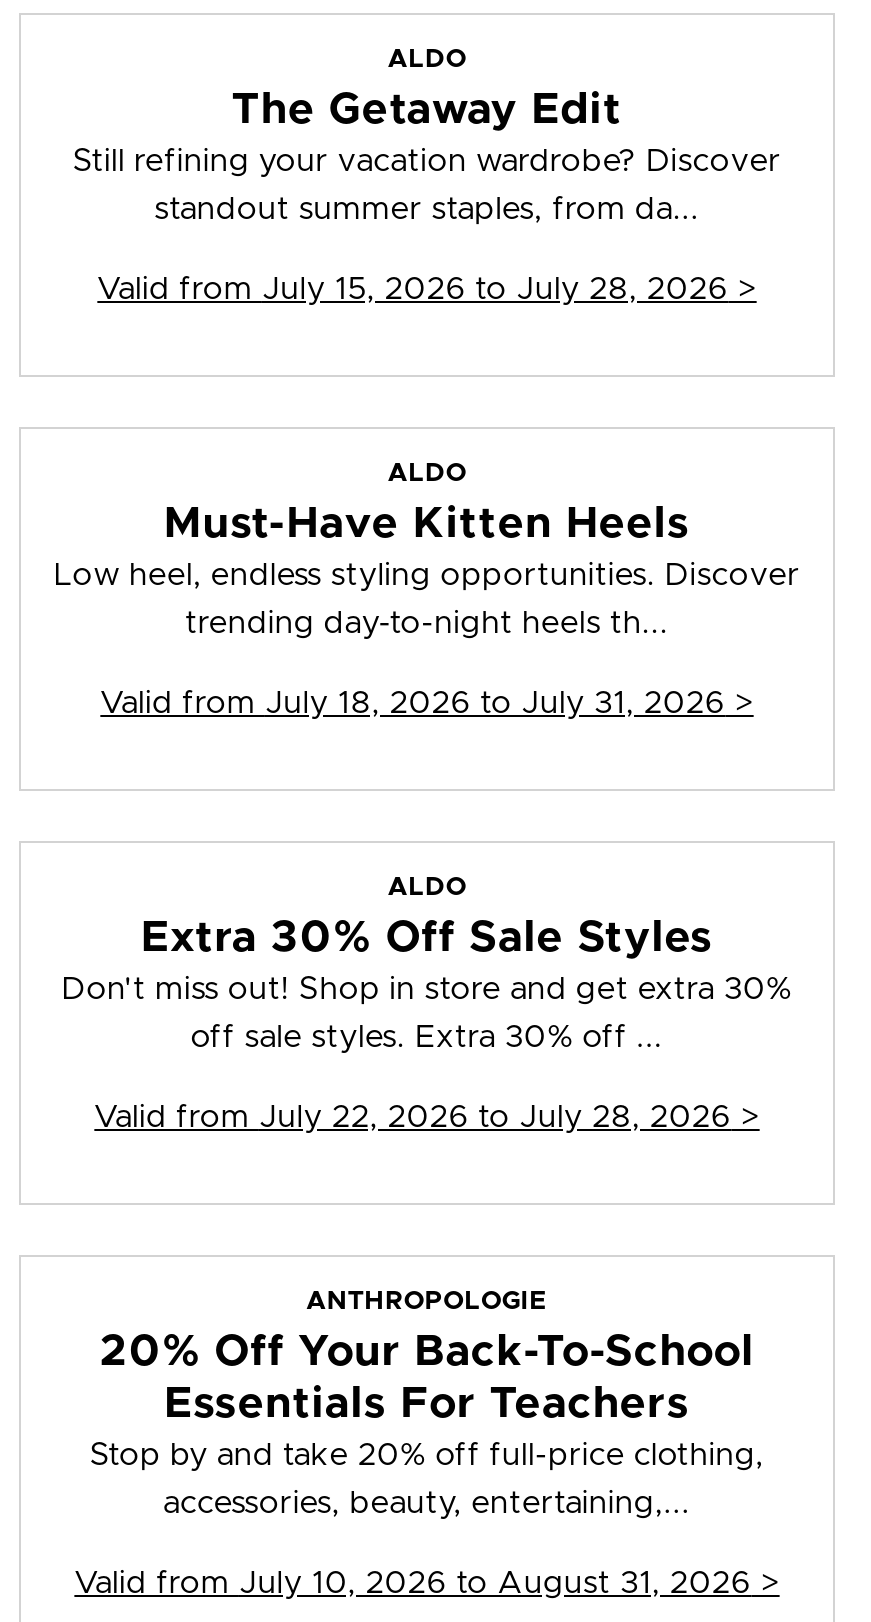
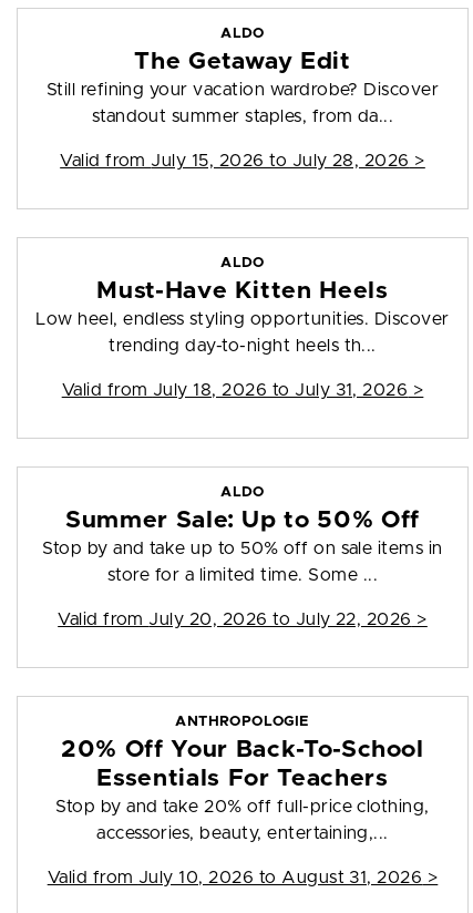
[61,917,793,1005] Extra 30% Off Sale Styles | Don't miss out! Shop in store and get extra 30% -> [42,509,443,558] Summer Sale: Up to 50% Off | Stop by and take up to 50% off on sale items in
[191,1021,663,1053] off sale styles. Extra 30% off ... -> [107,566,378,584] store for a limited time. Some ...
[94,1101,760,1133] Valid from July 22, 2026 to July 28, 2026 > -> [58,611,427,628] Valid from July 20, 2026 to July 22, 2026 >

